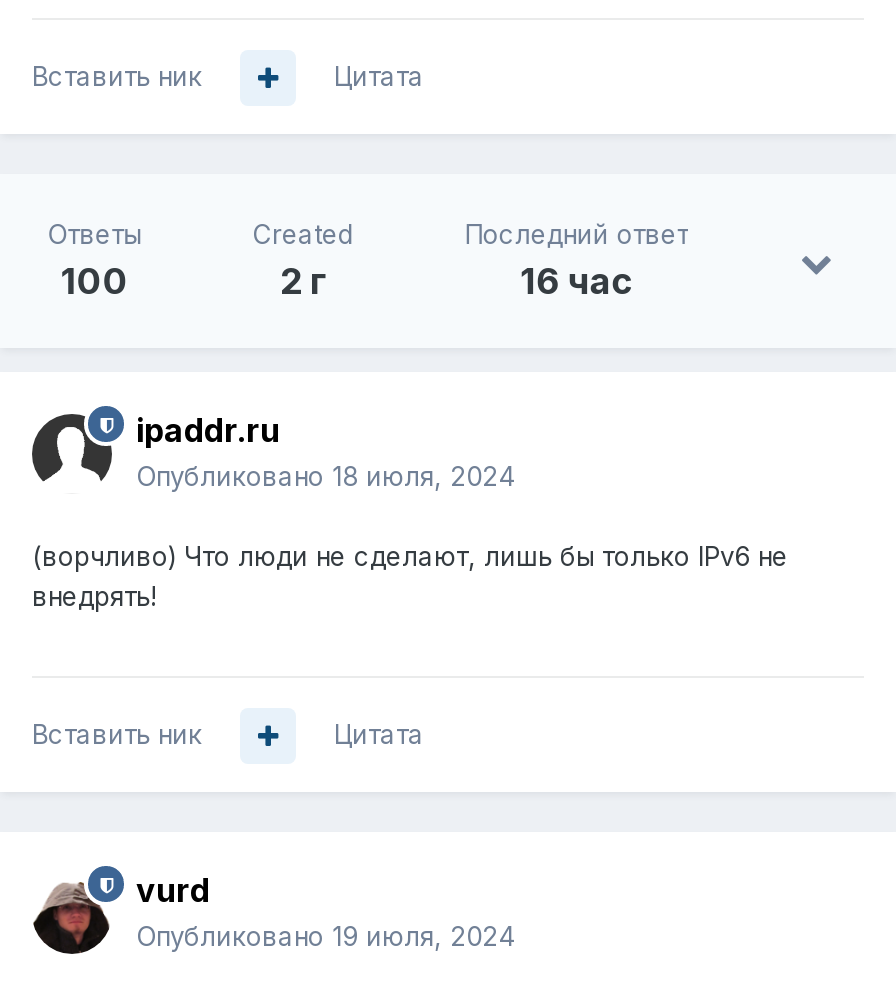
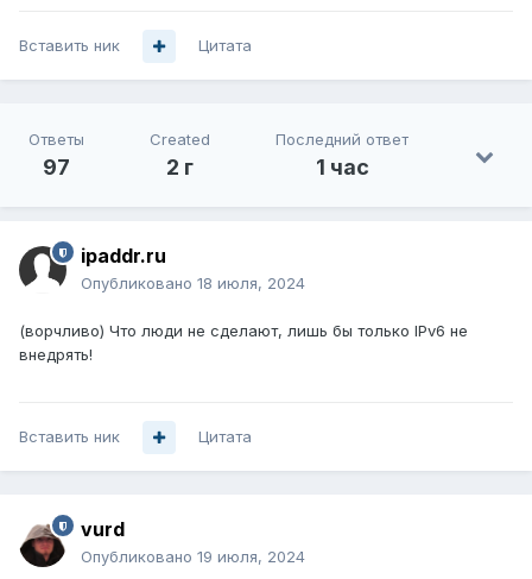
[60,261,128,303] 100 -> [42,155,70,180] 97
[520,261,634,303] 16 час -> [316,155,369,180] 1 час

